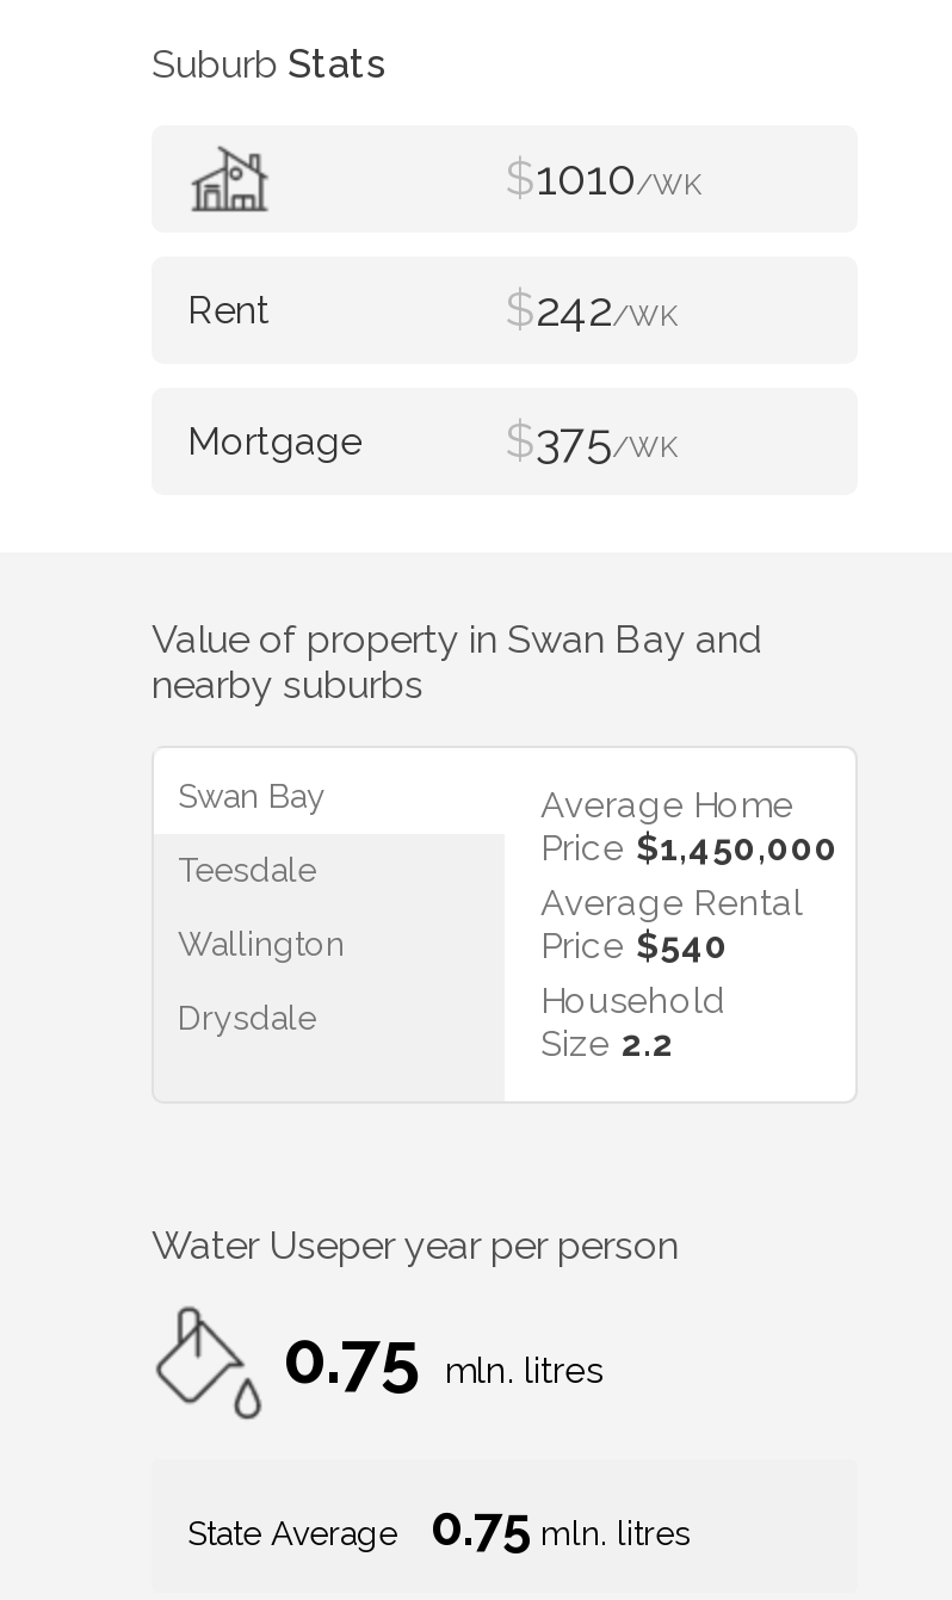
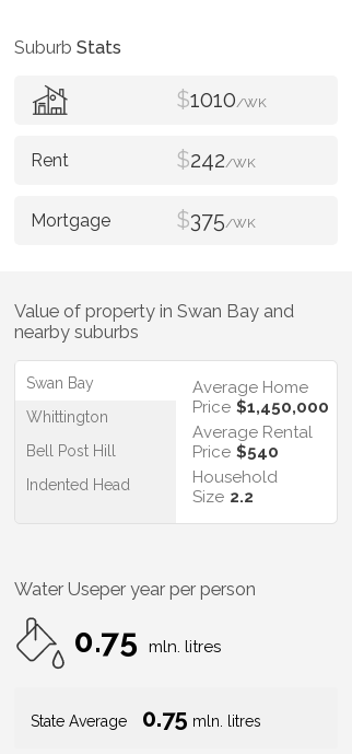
[178,851,316,889] Teesdale -> [26,408,108,426] Whittington
[178,925,345,963] Wallington -> [26,442,116,460] Bell Post Hill
[178,999,316,1037] Drysdale -> [26,476,130,494] Indented Head

